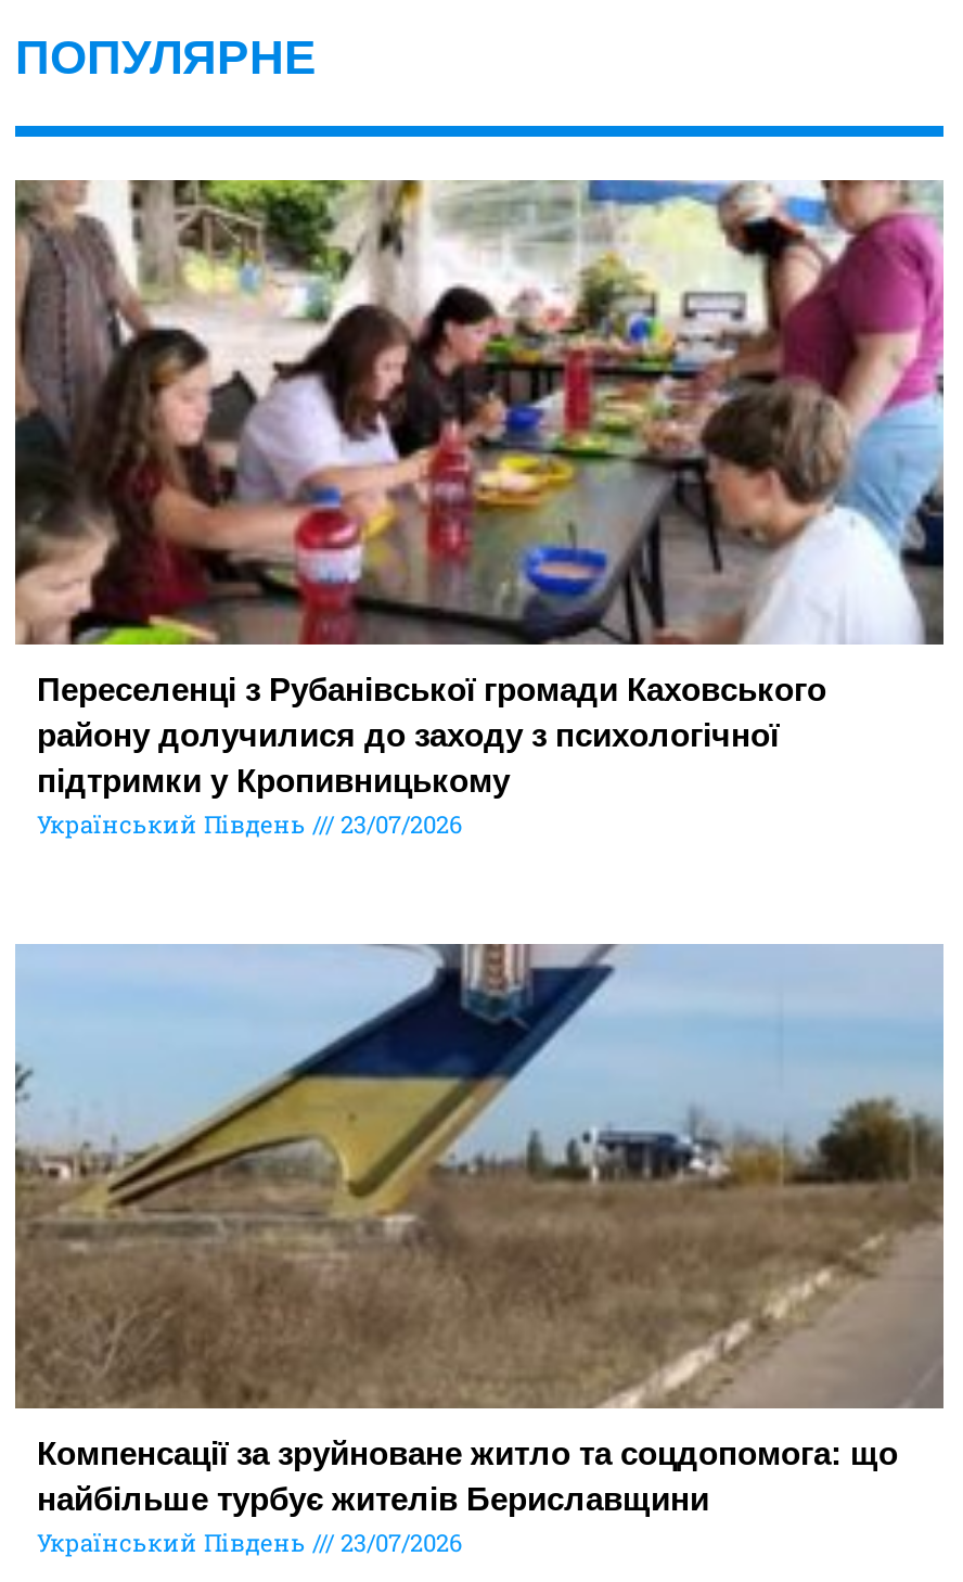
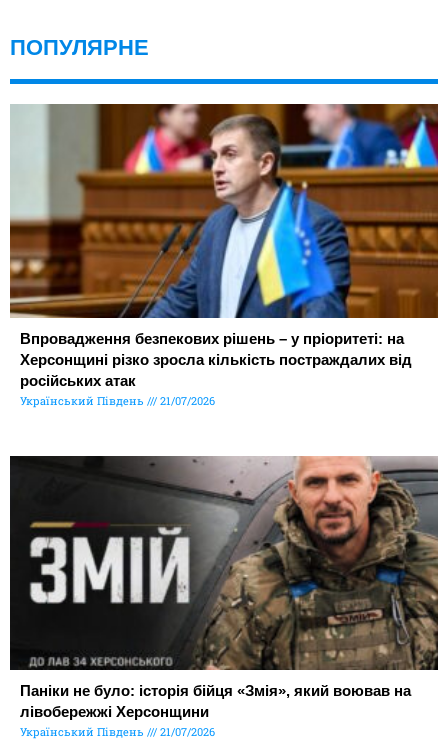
[13,178,946,798] [image] | Переселенці з Рубанівської громади Каховського | району долучилися до заходу з психологічної | підтримки у Кропивницькому -> [9,103,439,389] [image] | Впровадження безпекових рішень – у пріоритеті: на | Херсонщині різко зросла кількість постраждалих від | російських атак
[37,806,462,839] Український Південь 23/07/2026 -> [20,393,215,408] Український Південь 21/07/2026
[13,944,946,1516] [image] | Компенсації за зруйноване житло та соцдопомога: що | найбільше турбує жителів Бериславщини -> [9,455,439,720] [image] | Паніки не було: історія бійця «Змія», який воював на | лівобережжі Херсонщини
[37,1525,462,1557] Український Південь 23/07/2026 -> [20,724,215,739] Український Південь 21/07/2026

